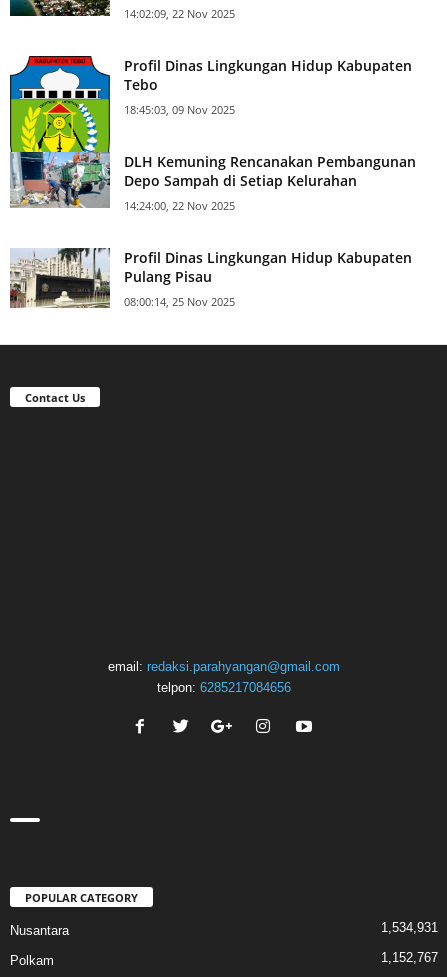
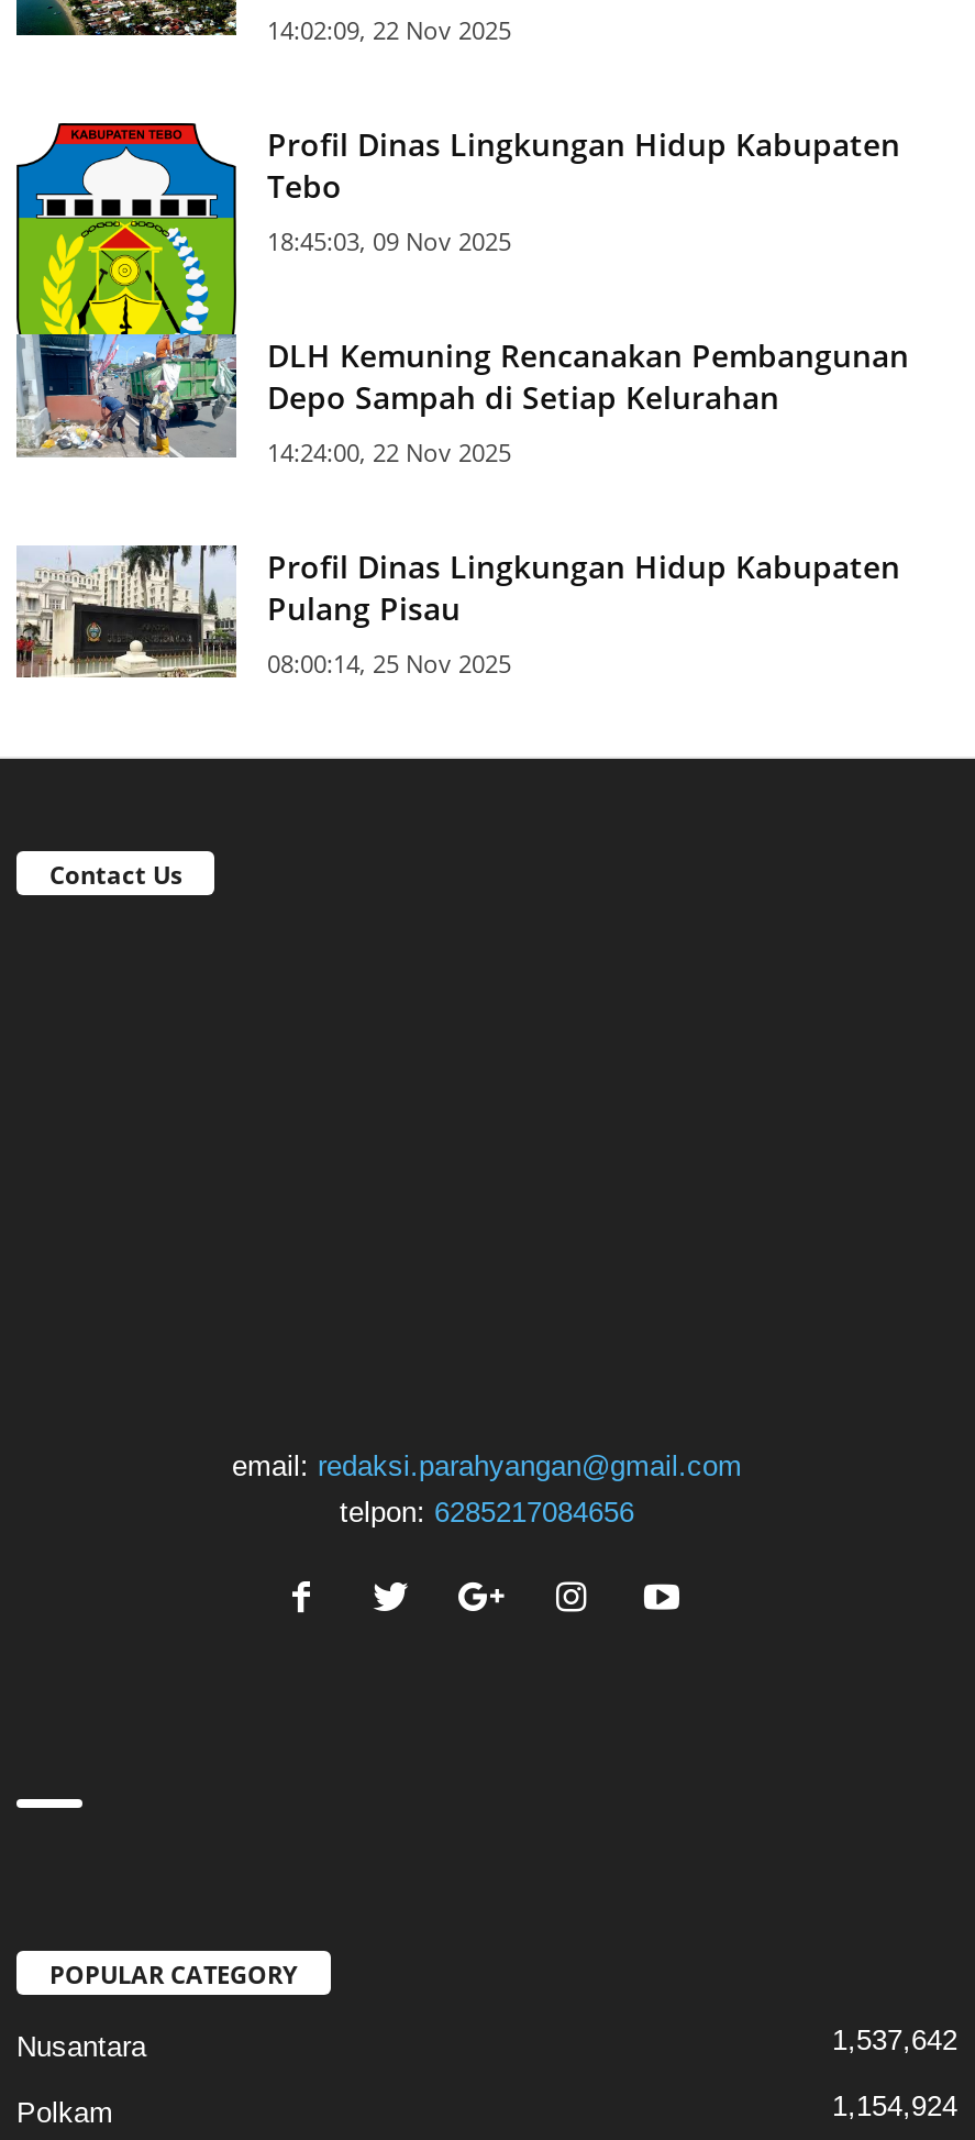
[381,920,438,935] 1,534,931 -> [832,2023,957,2056] 1,537,642
[381,950,438,965] 1,152,767 -> [832,2089,957,2122] 1,154,924

